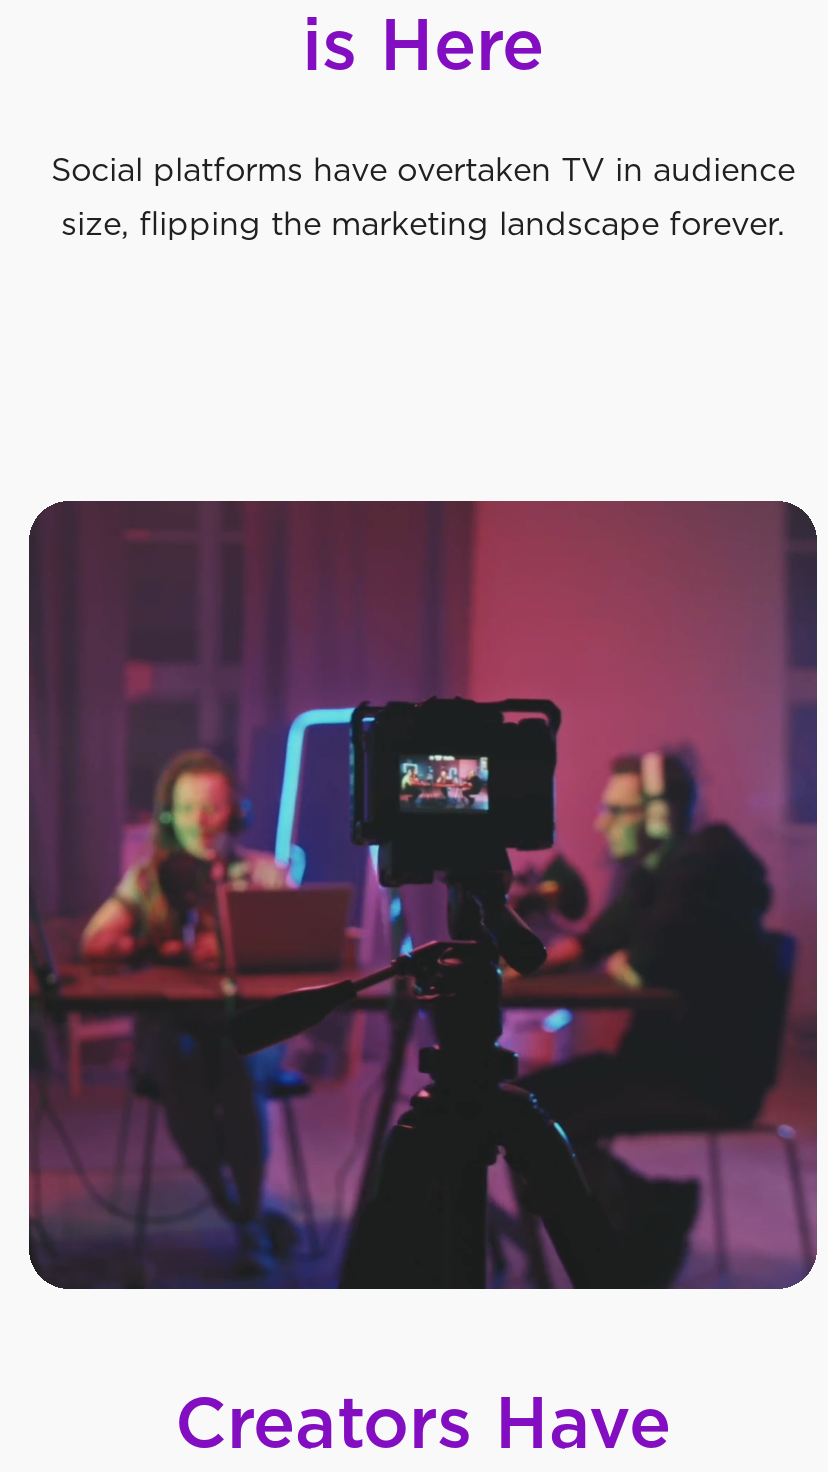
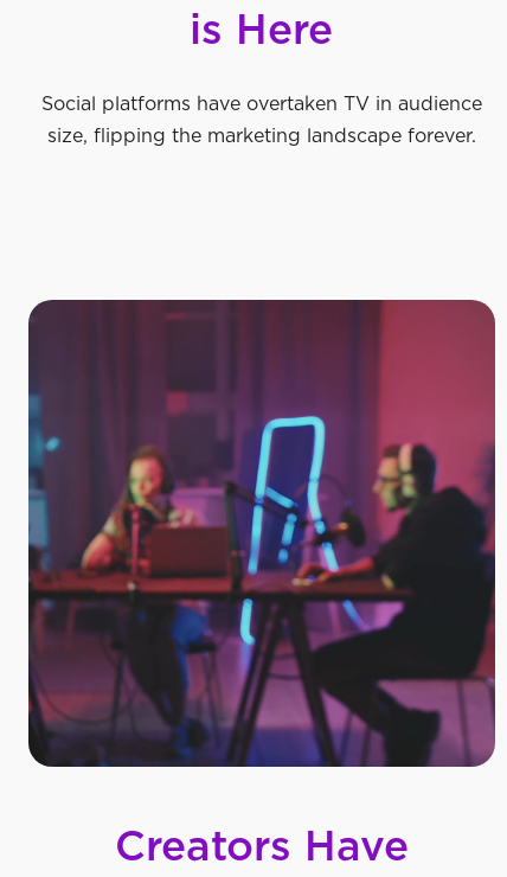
[27,501,819,1289] [image] -> [27,300,496,767] [image]

